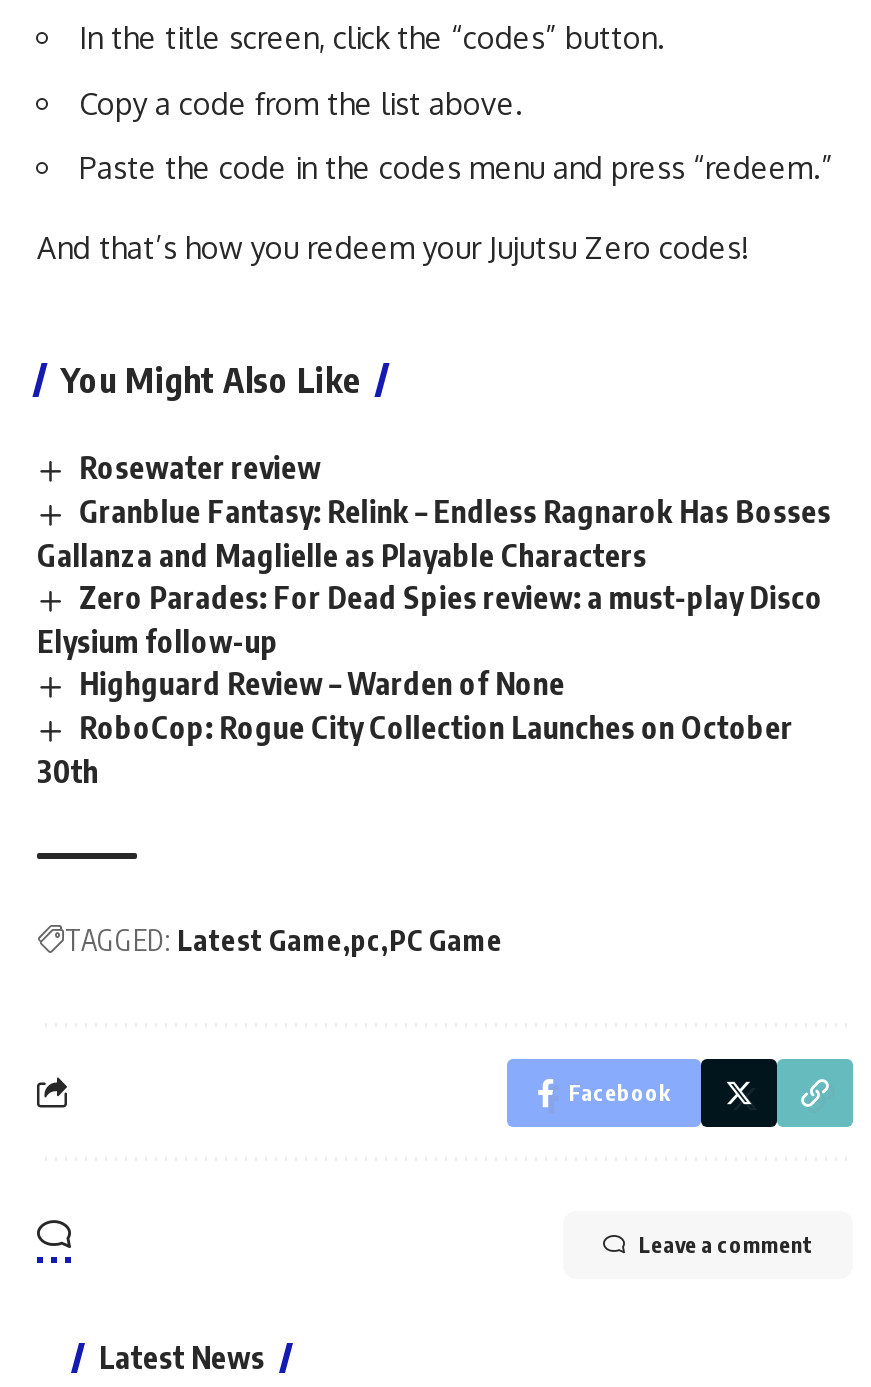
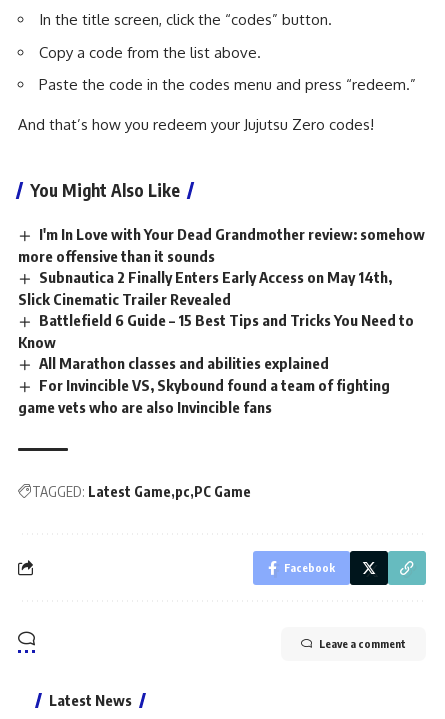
[37,450,831,789] Rosewater review | Granblue Fantasy: Relink – Endless Ragnarok Has Bosses | Gallanza and Maglielle as Playable Characters | Zero Parades: For Dead Spies review: a must-play Disco | Elysium follow-up | Highguard Review – Warden of None | RoboCop: Rogue City Collection Launches on October | 30th -> [18,225,425,416] I'm In Love with Your Dead Grandmother review: somehow | more offensive than it sounds | Subnautica 2 Finally Enters Early Access on May 14th, | Slick Cinematic Trailer Revealed | Battlefield 6 Guide – 15 Best Tips and Tricks You Need to | Know | All Marathon classes and abilities explained | For Invincible VS, Skybound found a team of fighting | game vets who are also Invincible fans

